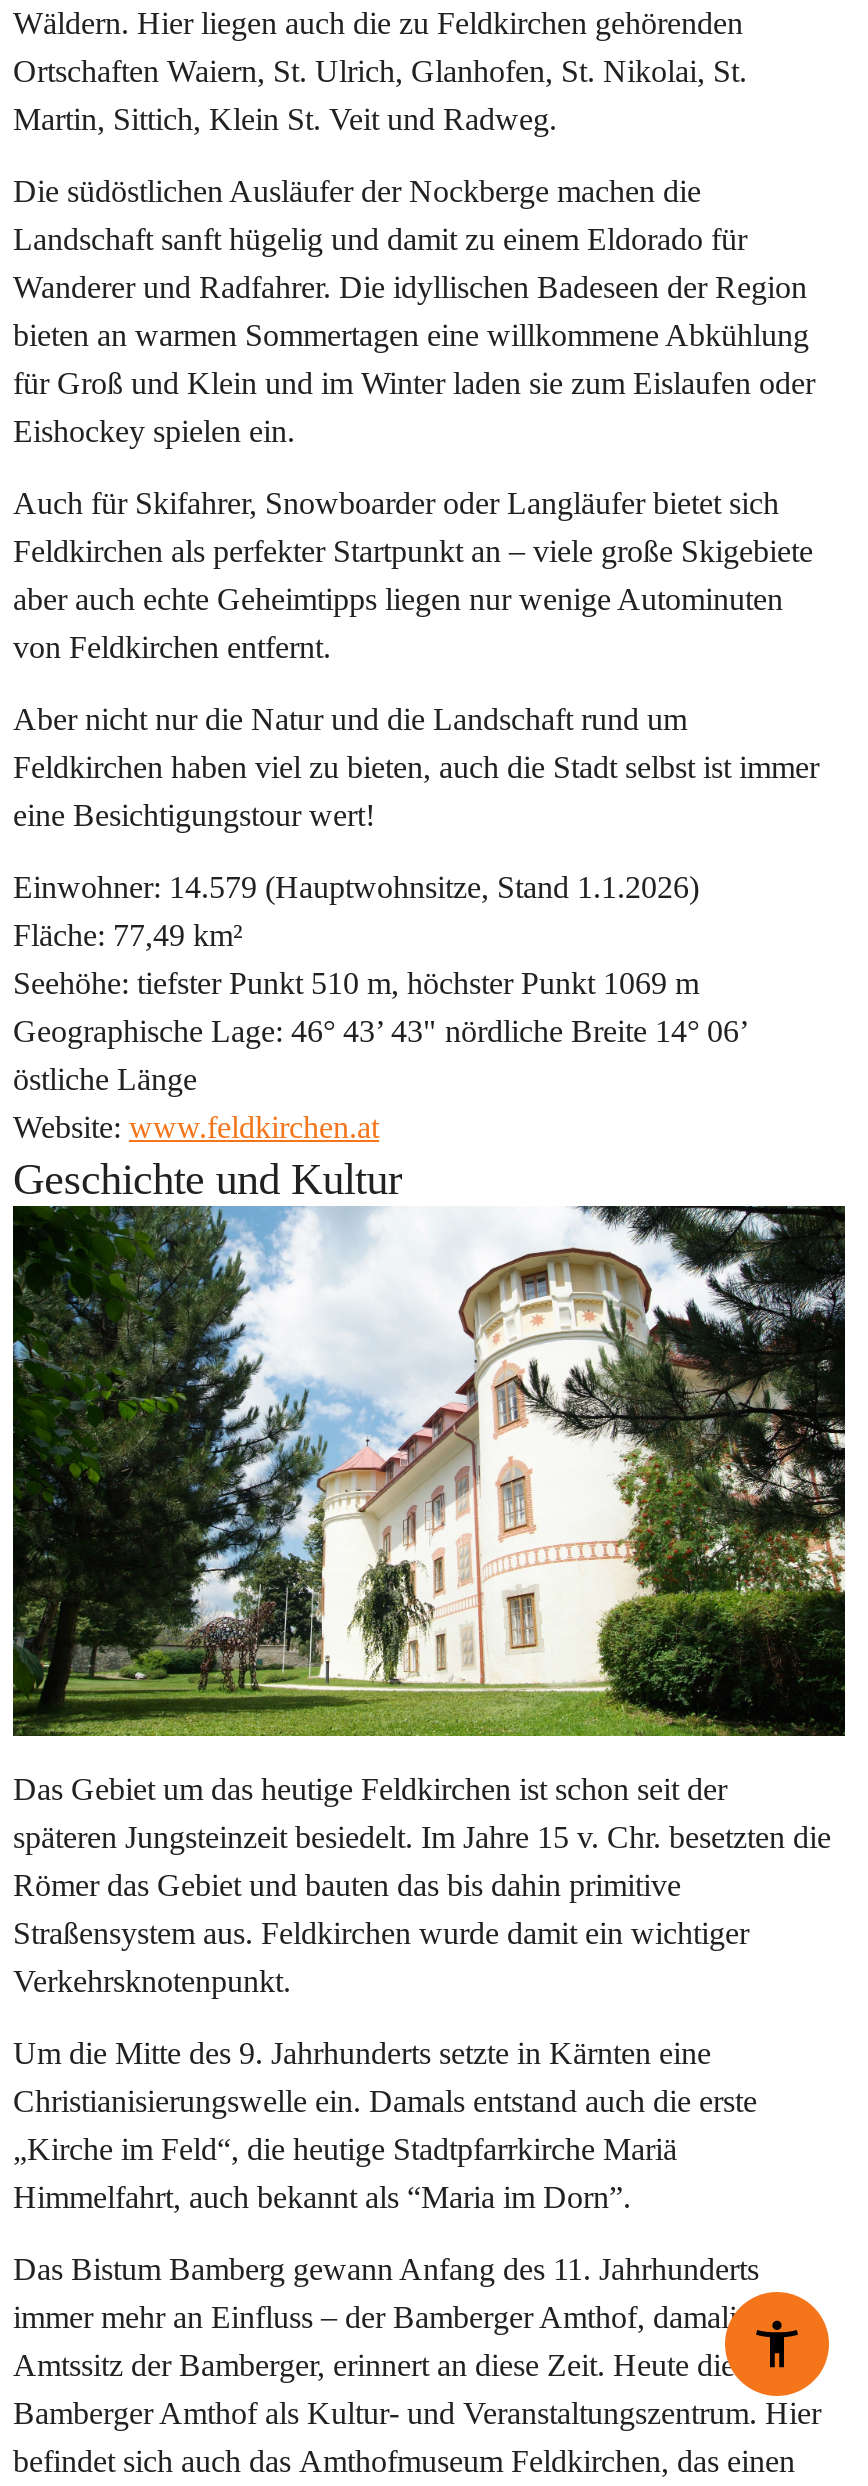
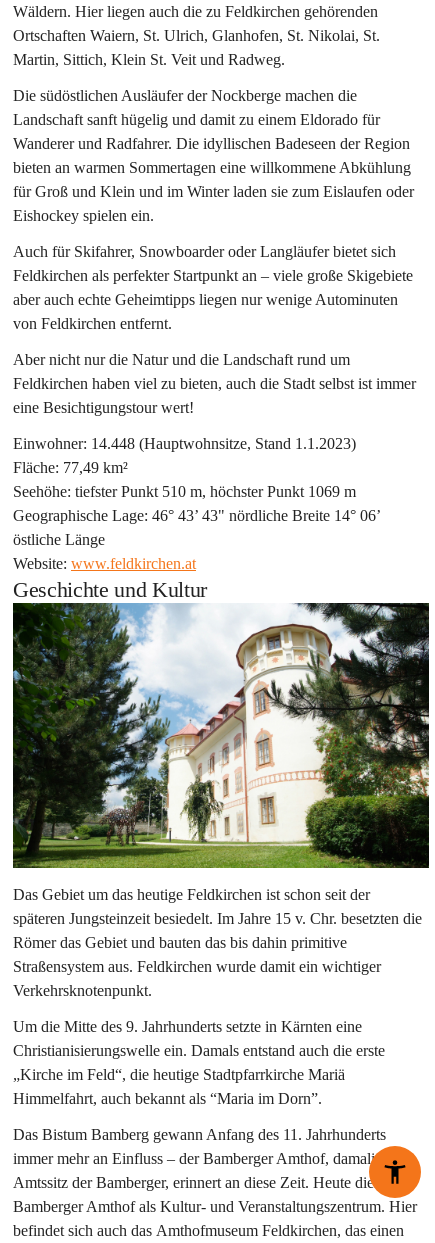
[13,870,699,904] Einwohner: 14.579 (Hauptwohnsitze, Stand 1.1.2026) -> [13,435,356,452] Einwohner: 14.448 (Hauptwohnsitze, Stand 1.1.2023)

